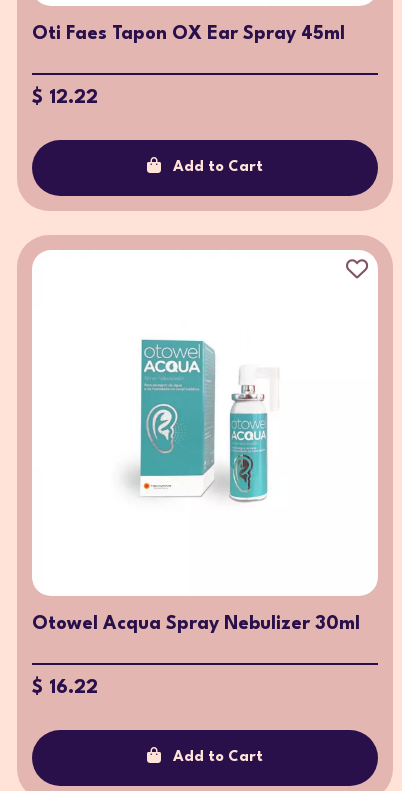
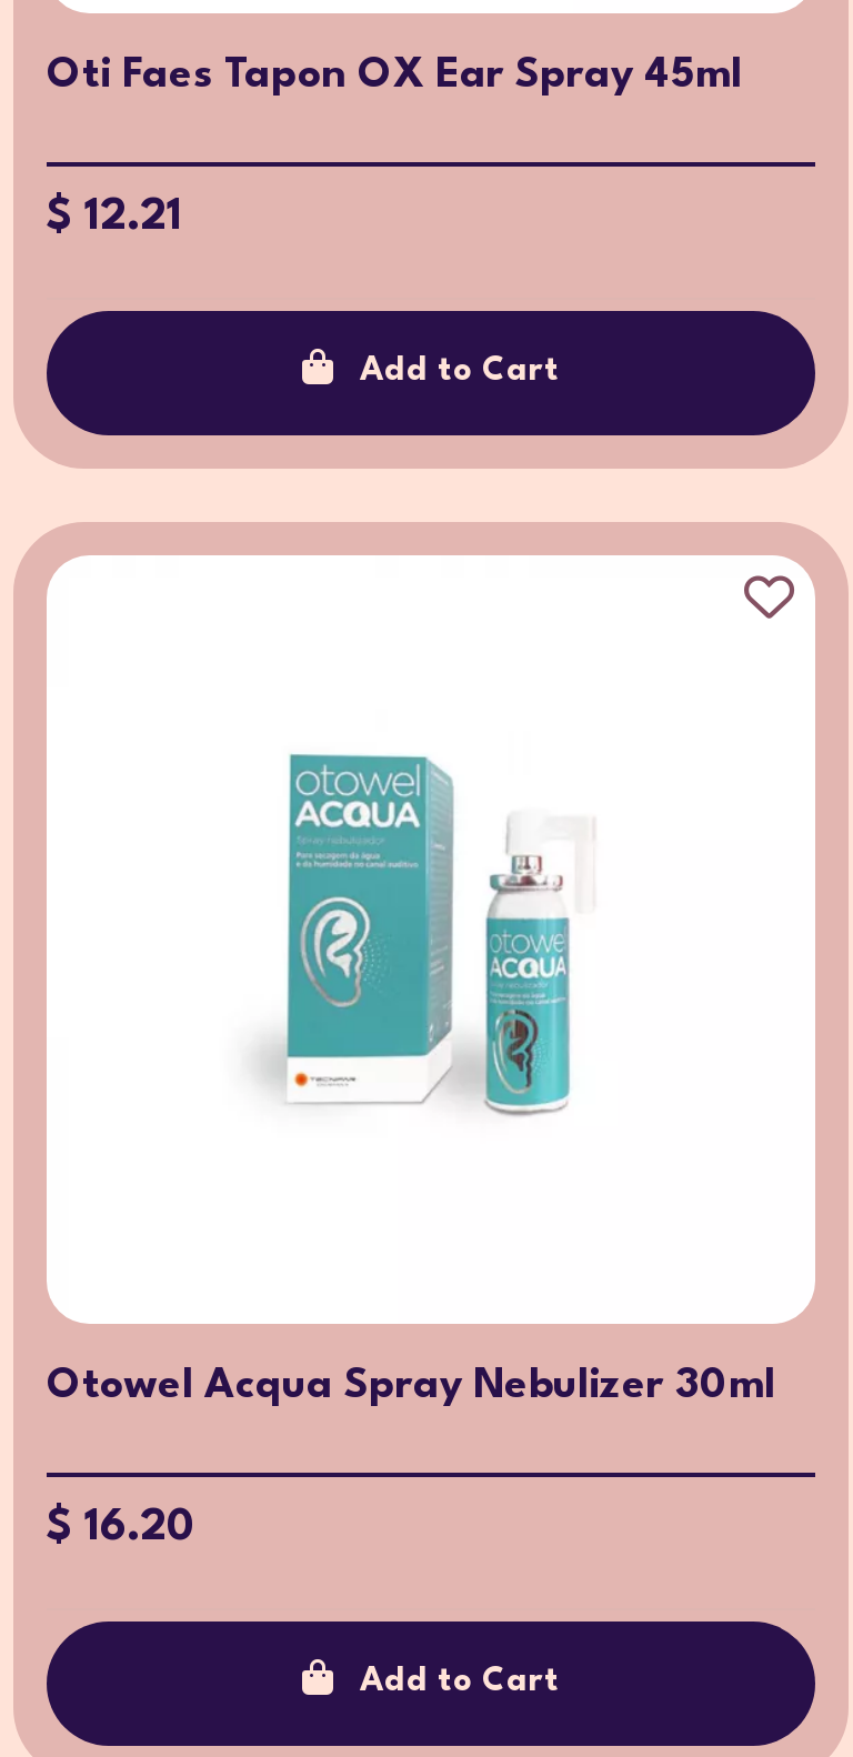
[32,87,98,107] $ 12.22 -> [47,194,182,239] $ 12.21
[32,677,98,697] $ 16.22 -> [47,1505,195,1549] $ 16.20

